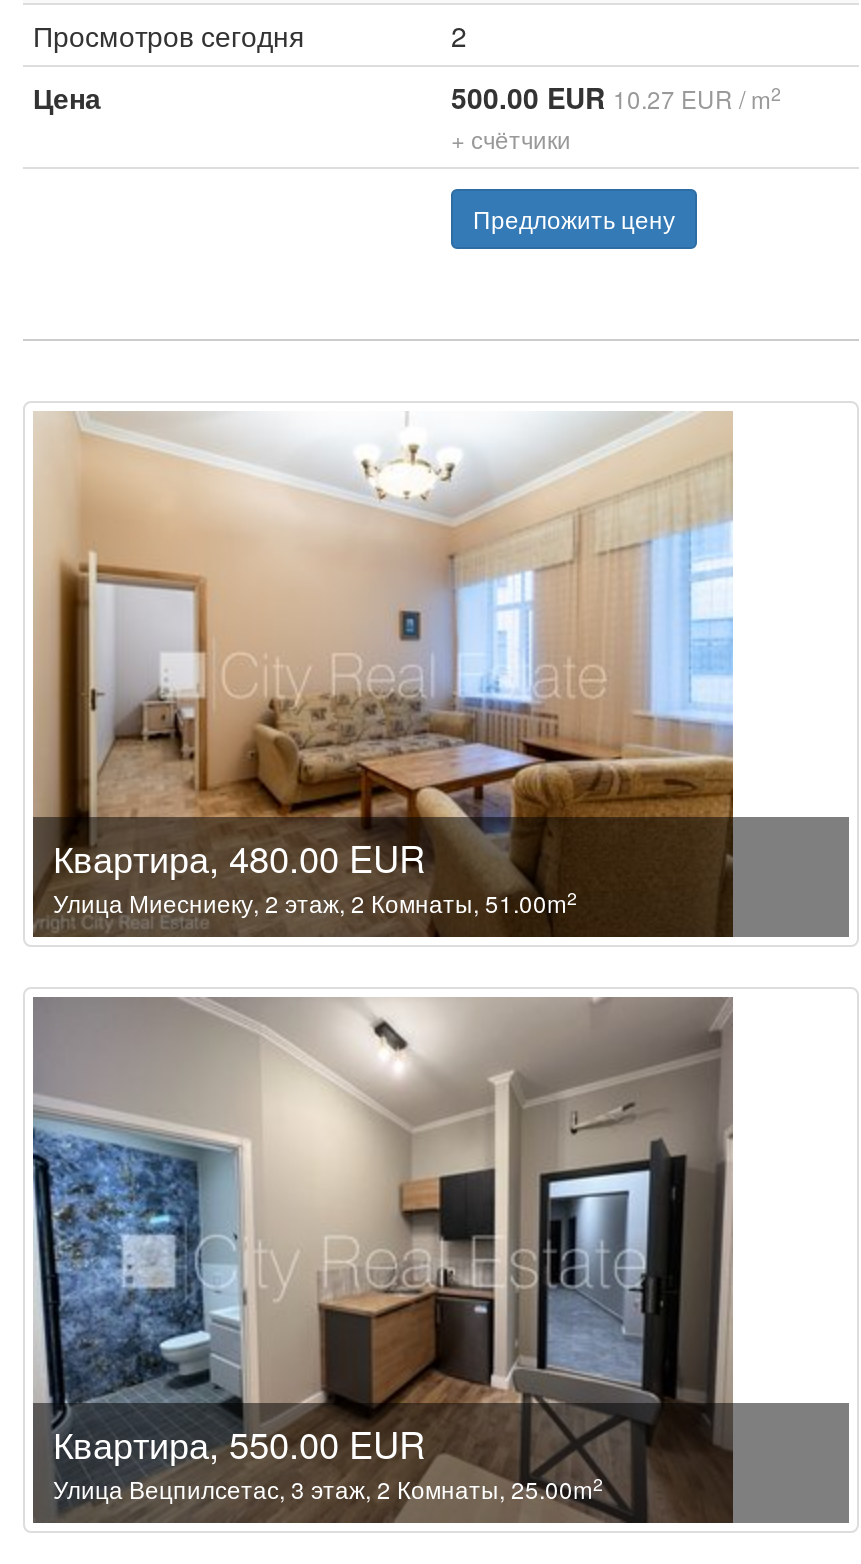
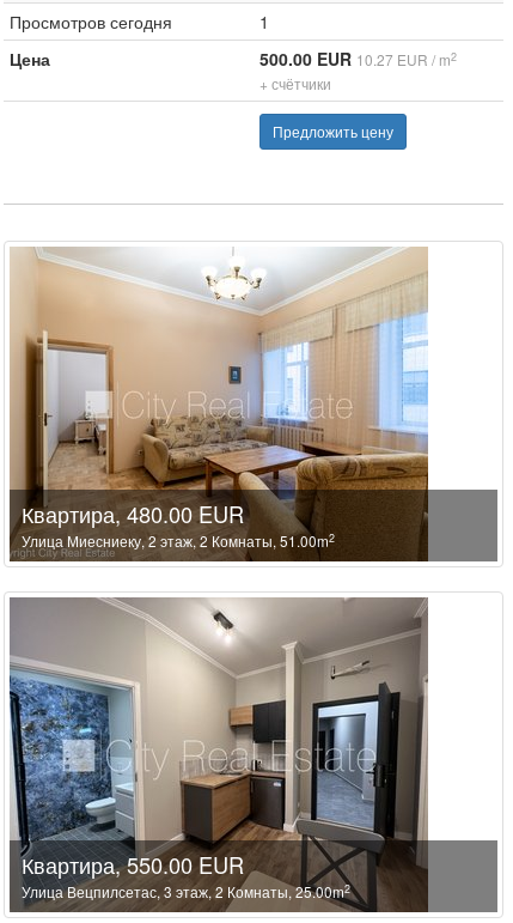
[451,15,467,55] 2 -> [259,10,269,34] 1

